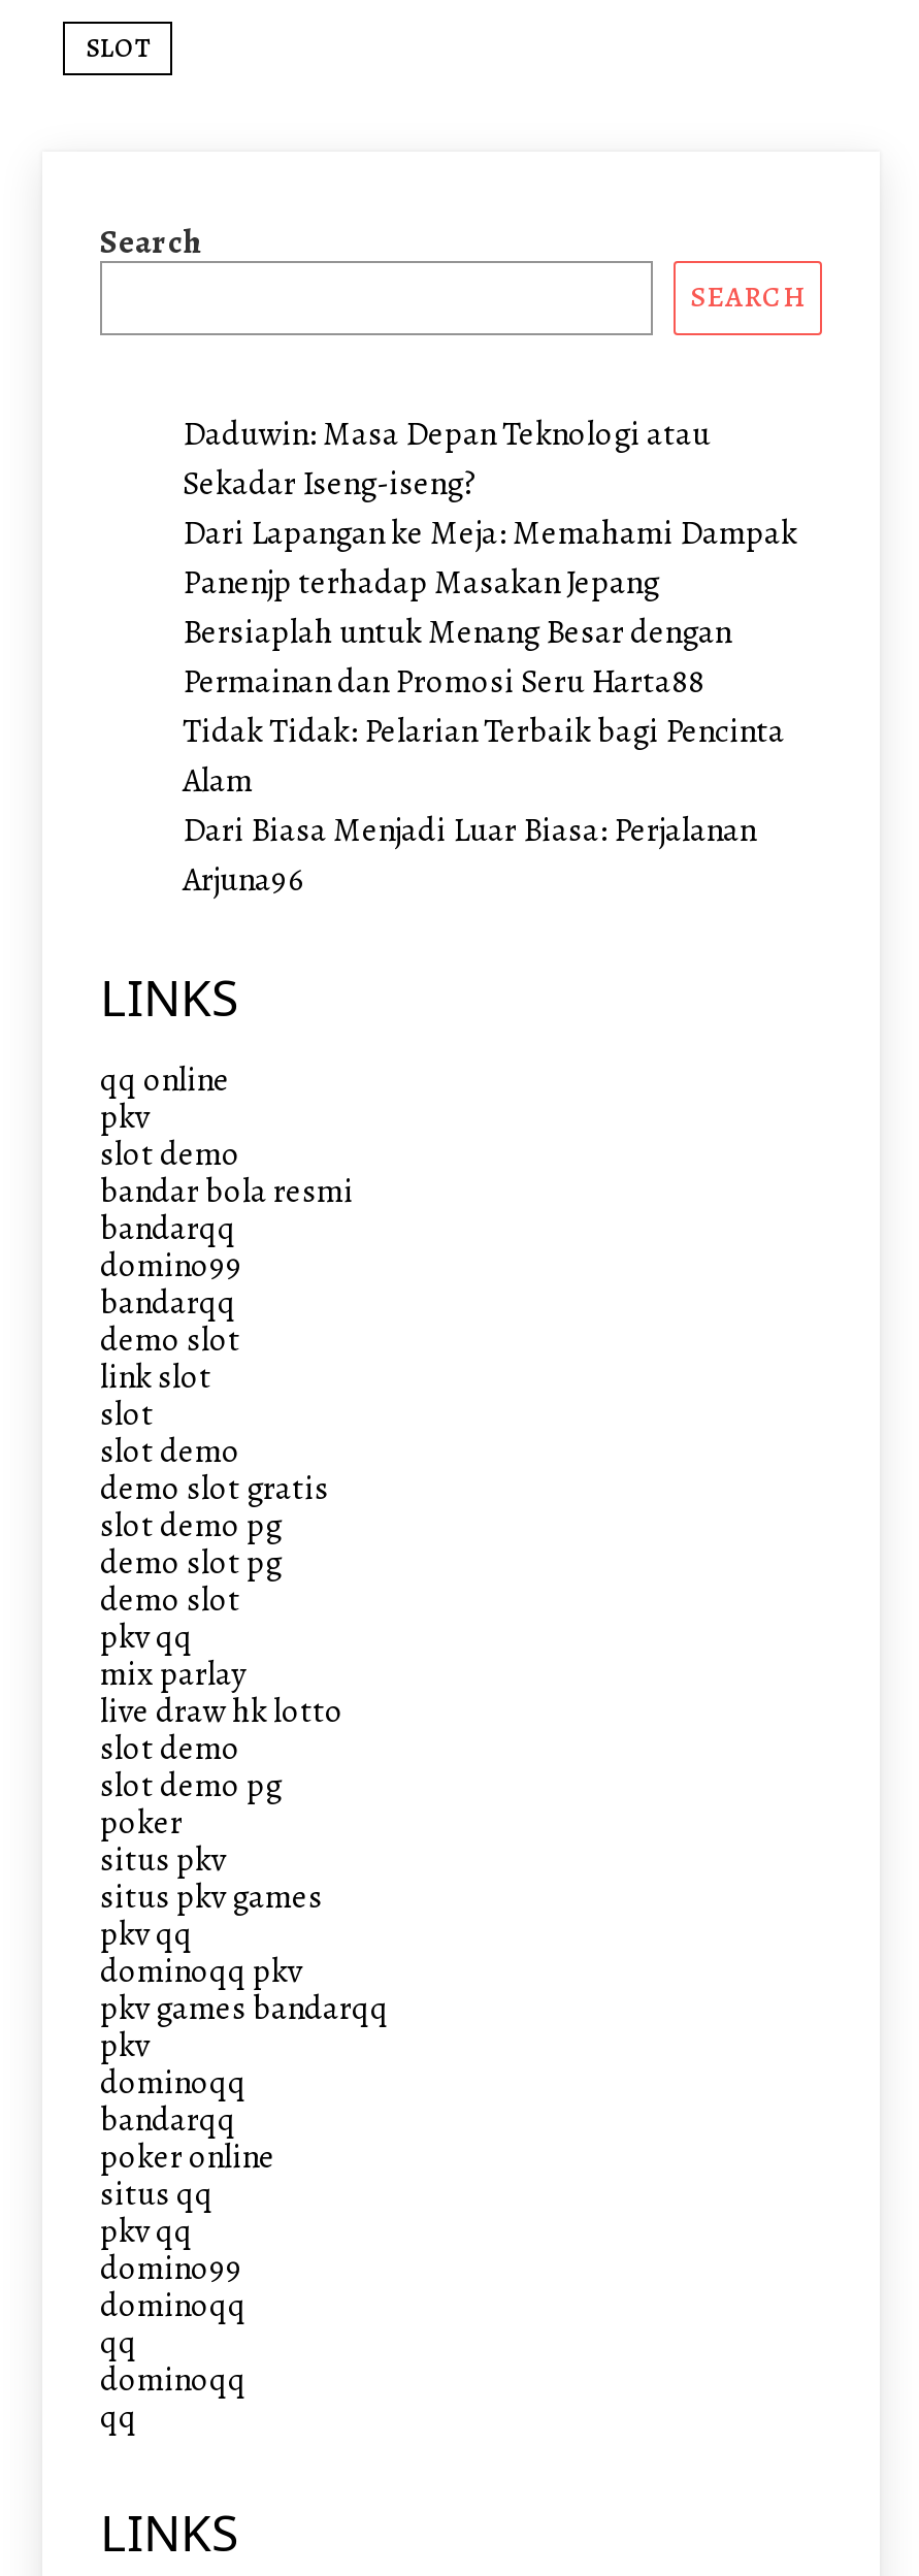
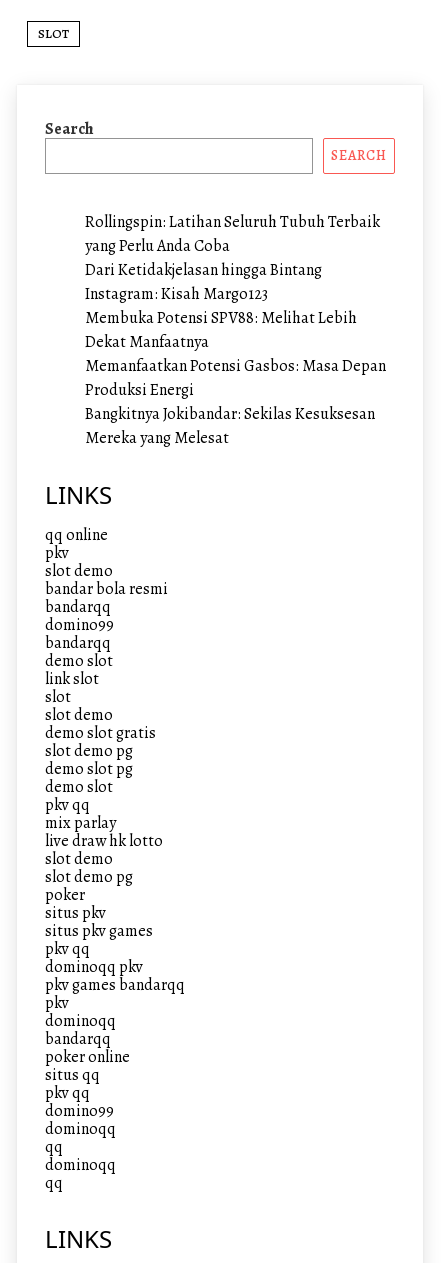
[183,411,797,902] Daduwin: Masa Depan Teknologi atau | Sekadar Iseng-iseng? | Dari Lapangan ke Meja: Memahami Dampak | Panenjp terhadap Masakan Jepang | Bersiaplah untuk Menang Besar dengan | Permainan dan Promosi Seru Harta88 | Tidak Tidak: Pelarian Terbaik bagi Pencinta | Alam | Dari Biasa Menjadi Luar Biasa: Perjalanan | Arjuna96 -> [85,211,386,449] Rollingspin: Latihan Seluruh Tubuh Terbaik | yang Perlu Anda Coba | Dari Ketidakjelasan hingga Bintang | Instagram: Kisah Margo123 | Membuka Potensi SPV88: Melihat Lebih | Dekat Manfaatnya | Memanfaatkan Potensi Gasbos: Masa Depan | Produksi Energi | Bangkitnya Jokibandar: Sekilas Kesuksesan | Mereka yang Melesat

